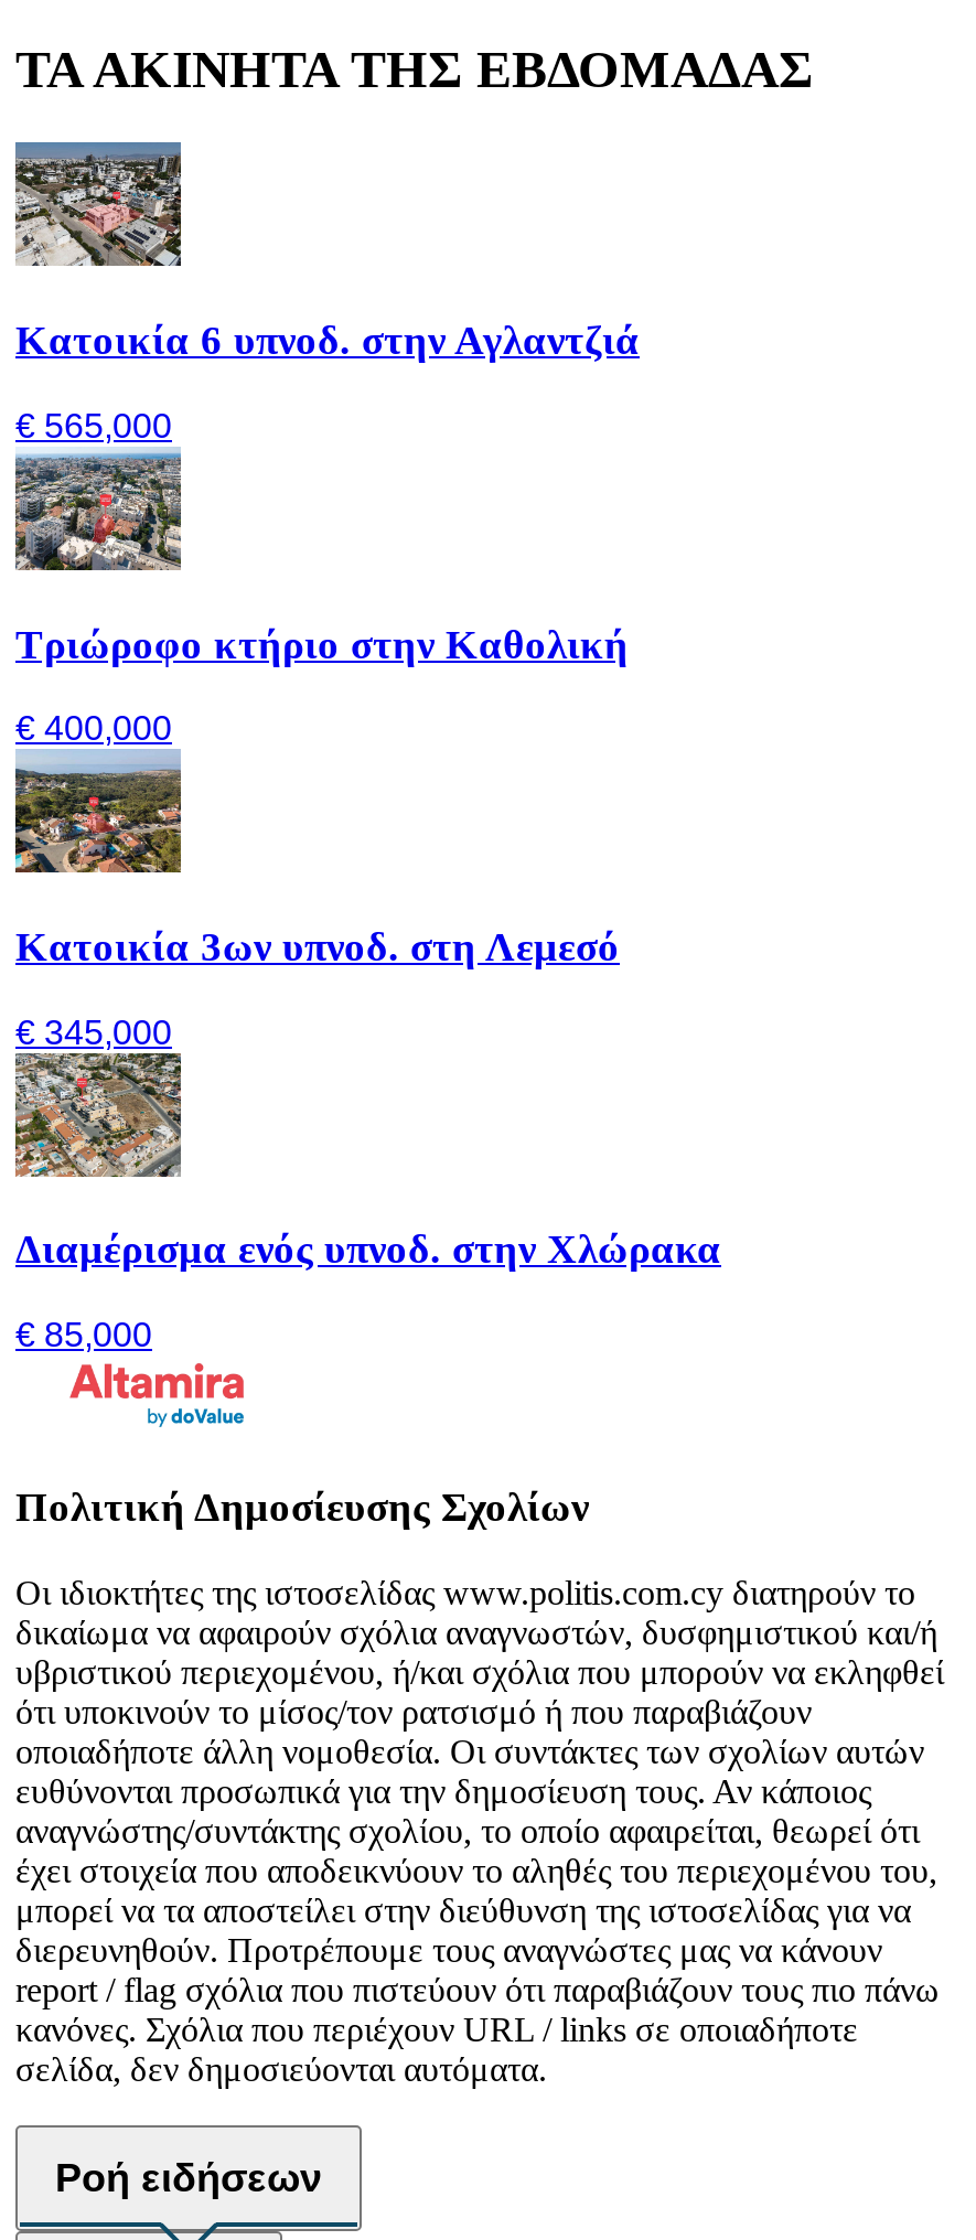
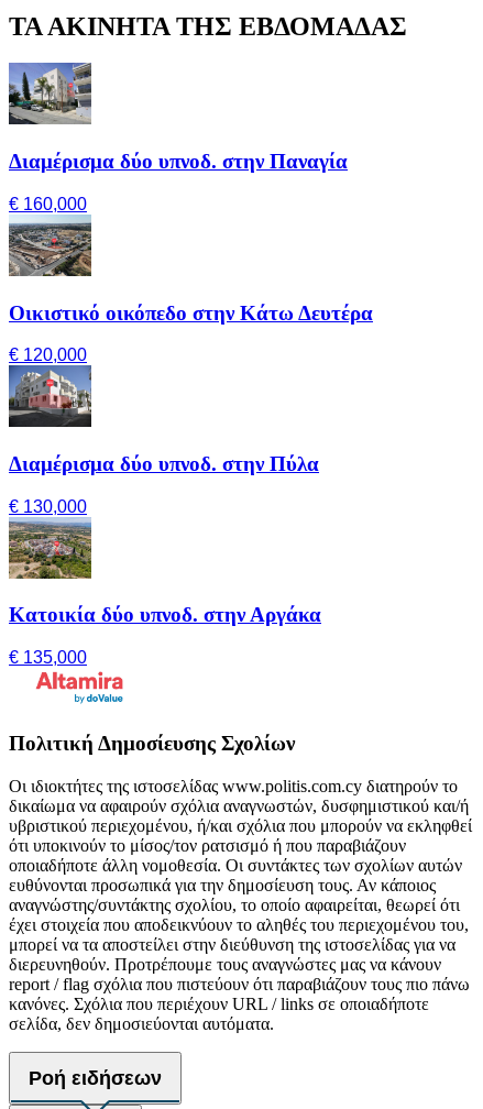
[13,142,640,363] [image] | Κατοικία 6 υπνοδ. στην Αγλαντζιά -> [8,63,348,173] [image] | Διαμέρισμα δύο υπνοδ. στην Παναγία
[15,407,172,444] € 565,000 -> [9,195,87,213] € 160,000
[13,460,629,666] [image] | Τριώροφο κτήριο στην Καθολική -> [9,221,373,324] [image] | Οικιστικό οικόπεδο στην Κάτω Δευτέρα
[15,710,172,747] € 400,000 -> [9,346,87,364] € 120,000
[13,764,620,969] [image] | Κατοικία 3ων υπνοδ. στη Λεμεσό -> [8,373,319,475] [image] | Διαμέρισμα δύο υπνοδ. στην Πύλα
[15,1013,172,1051] € 345,000 -> [9,497,87,516] € 130,000
[15,1067,721,1273] [image] | Διαμέρισμα ενός υπνοδ. στην Χλώρακα -> [9,524,321,627] [image] | Κατοικία δύο υπνοδ. στην Αργάκα
[15,1316,152,1354] € 85,000 -> [9,648,87,667] € 135,000

